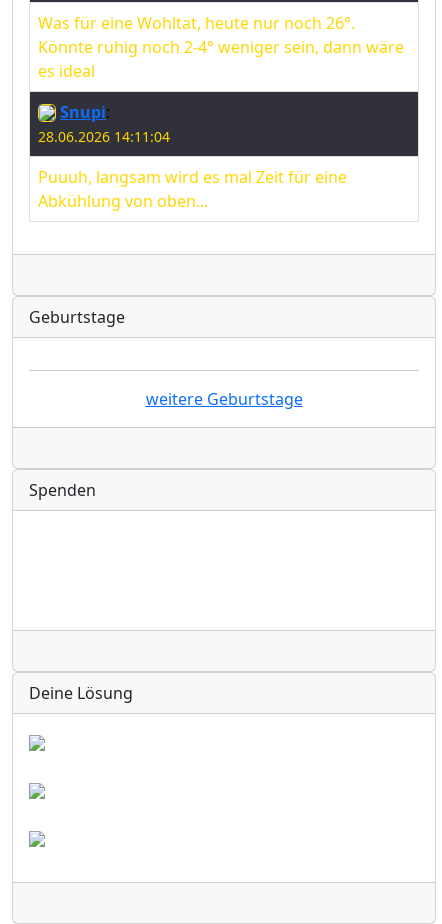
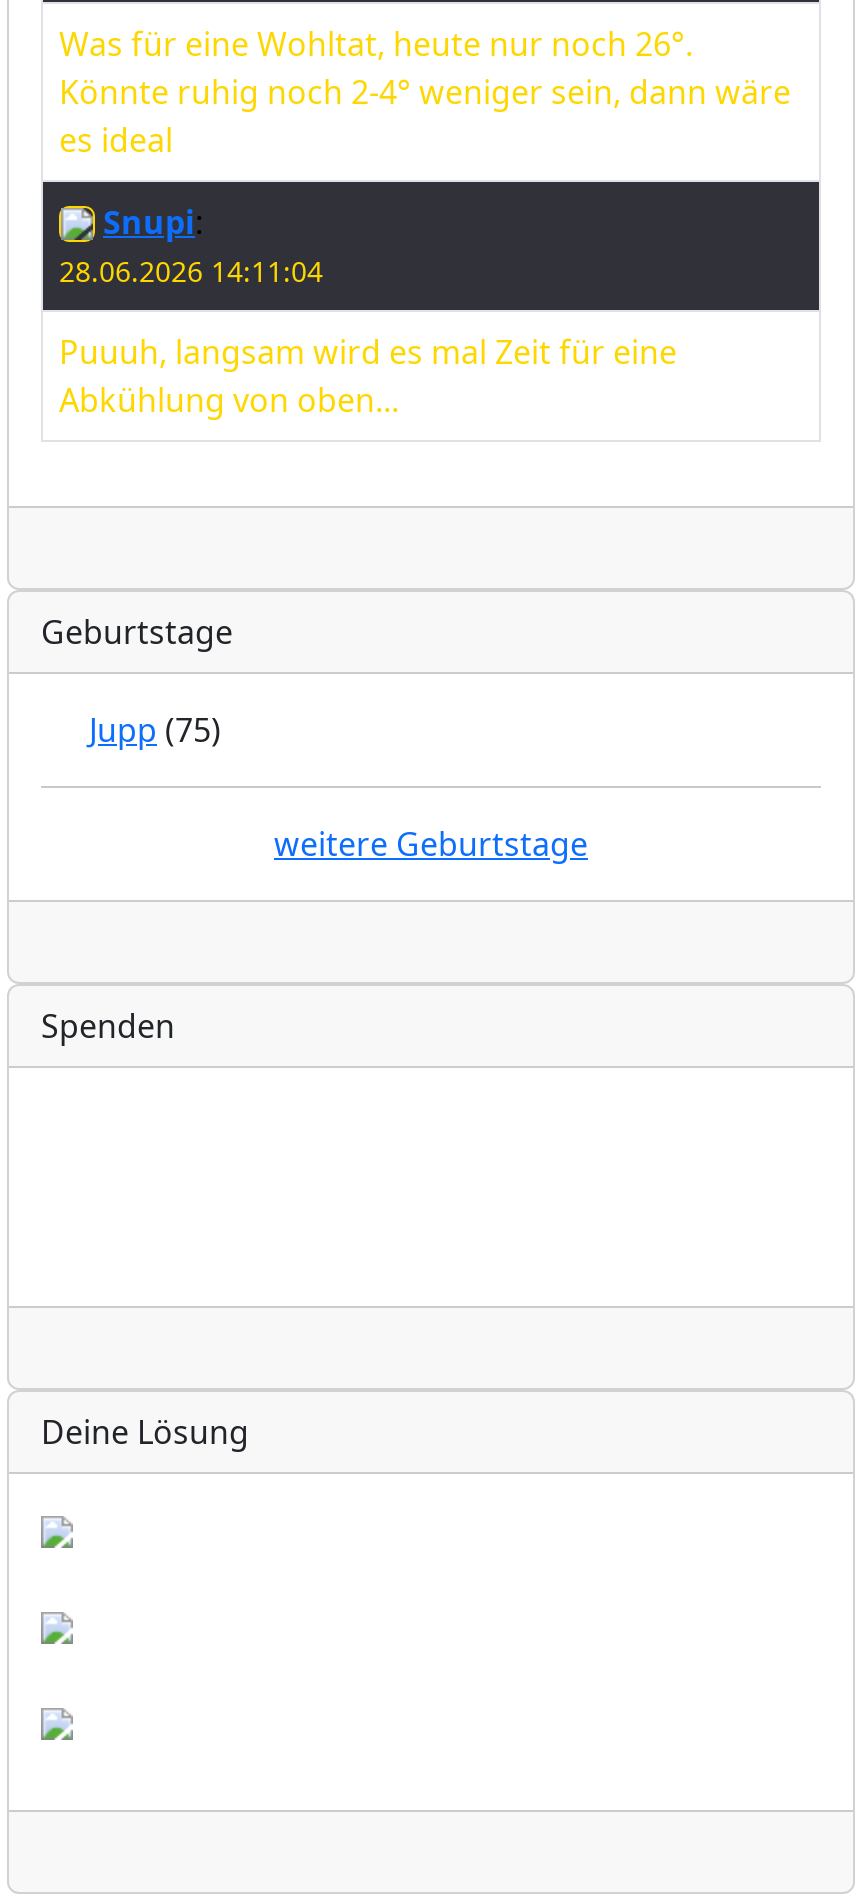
none -> [89,707,221,751] Jupp (75)

